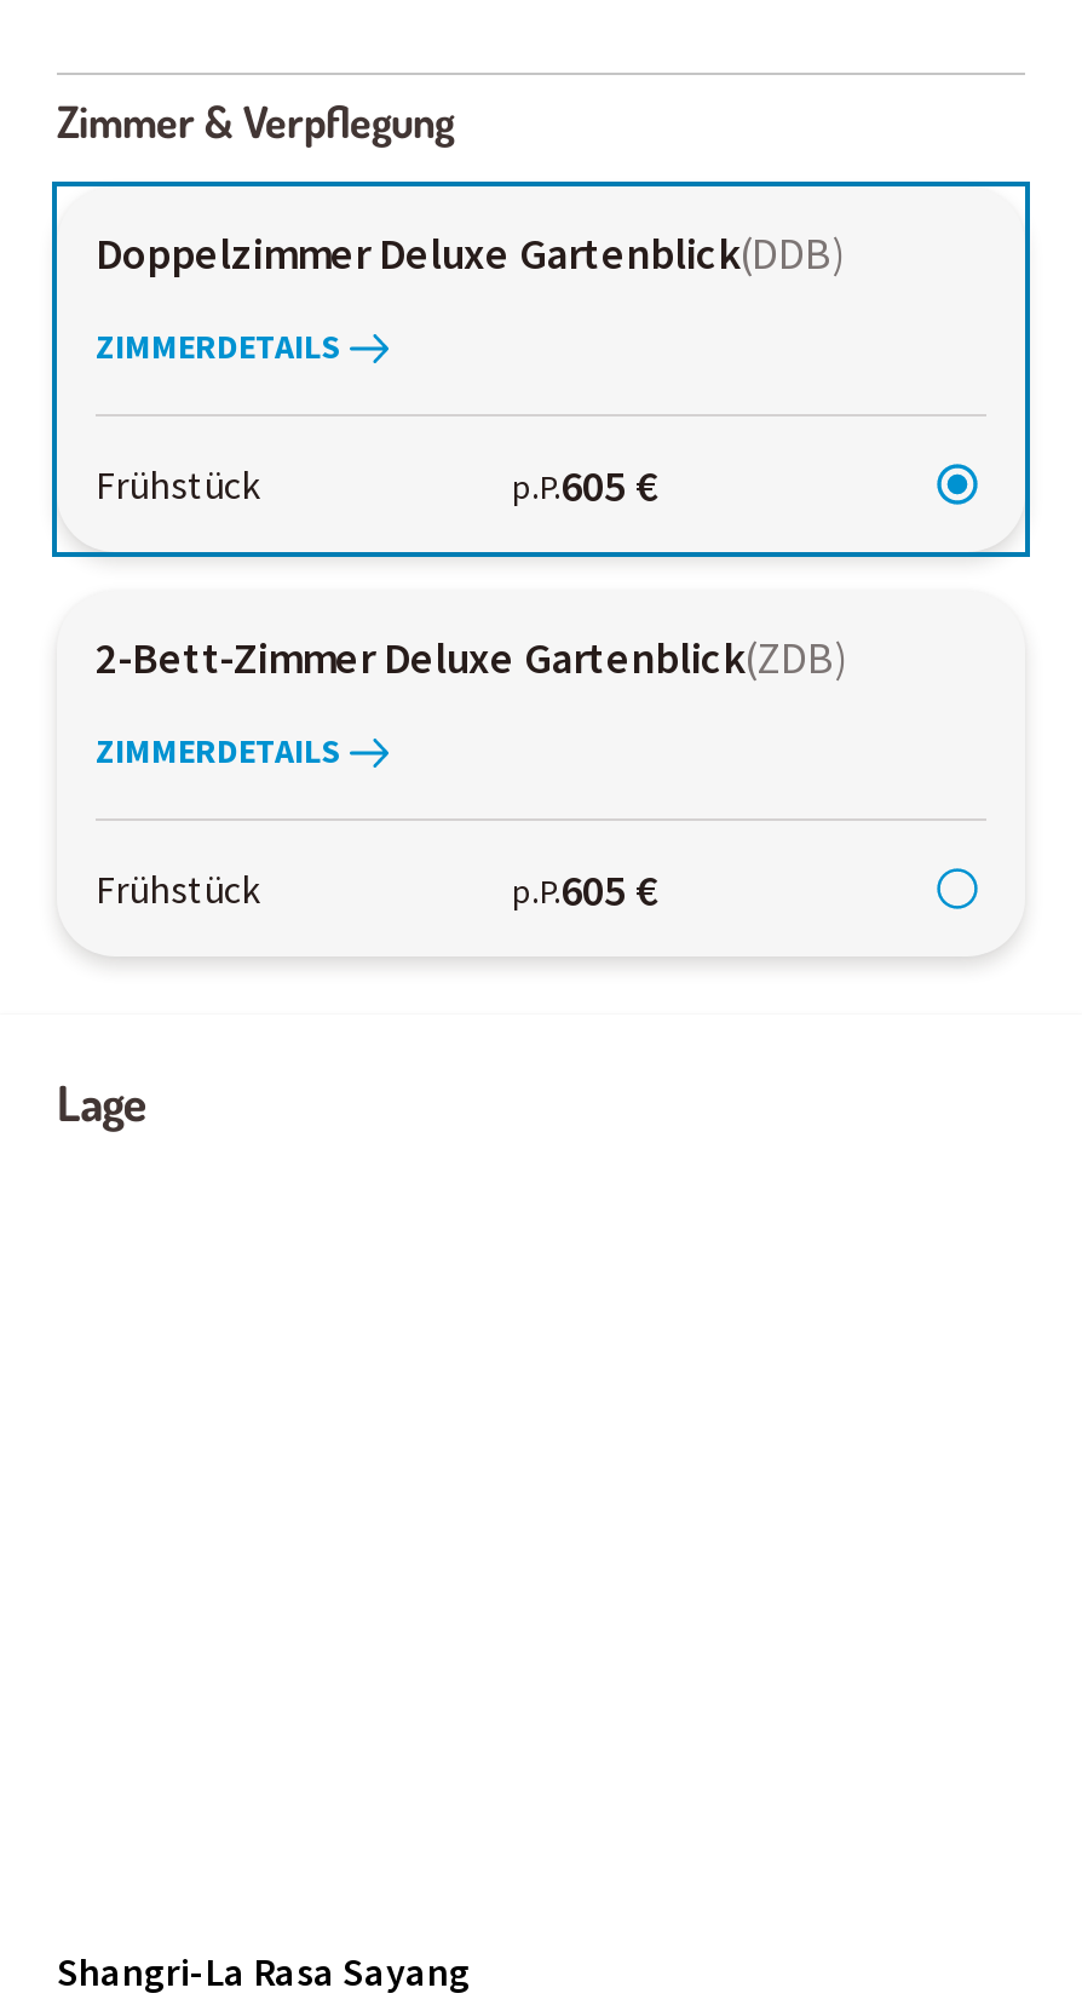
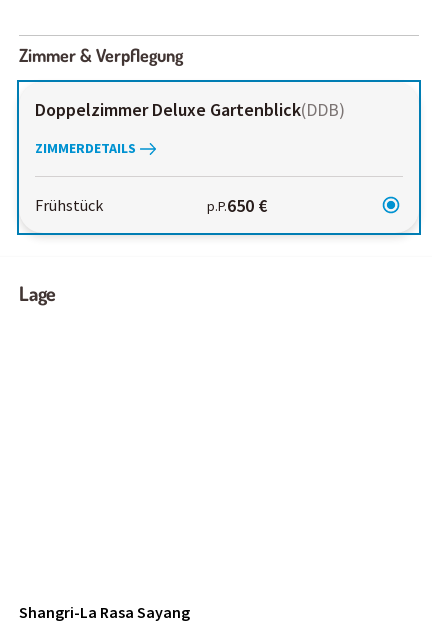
[96,457,848,918] p.P.605 € | 2-Bett-Zimmer Deluxe Gartenblick(ZDB) | ZIMMERDETAILS | Frühstück | p.P.605 € -> [207,194,267,217] p.P.650 €

